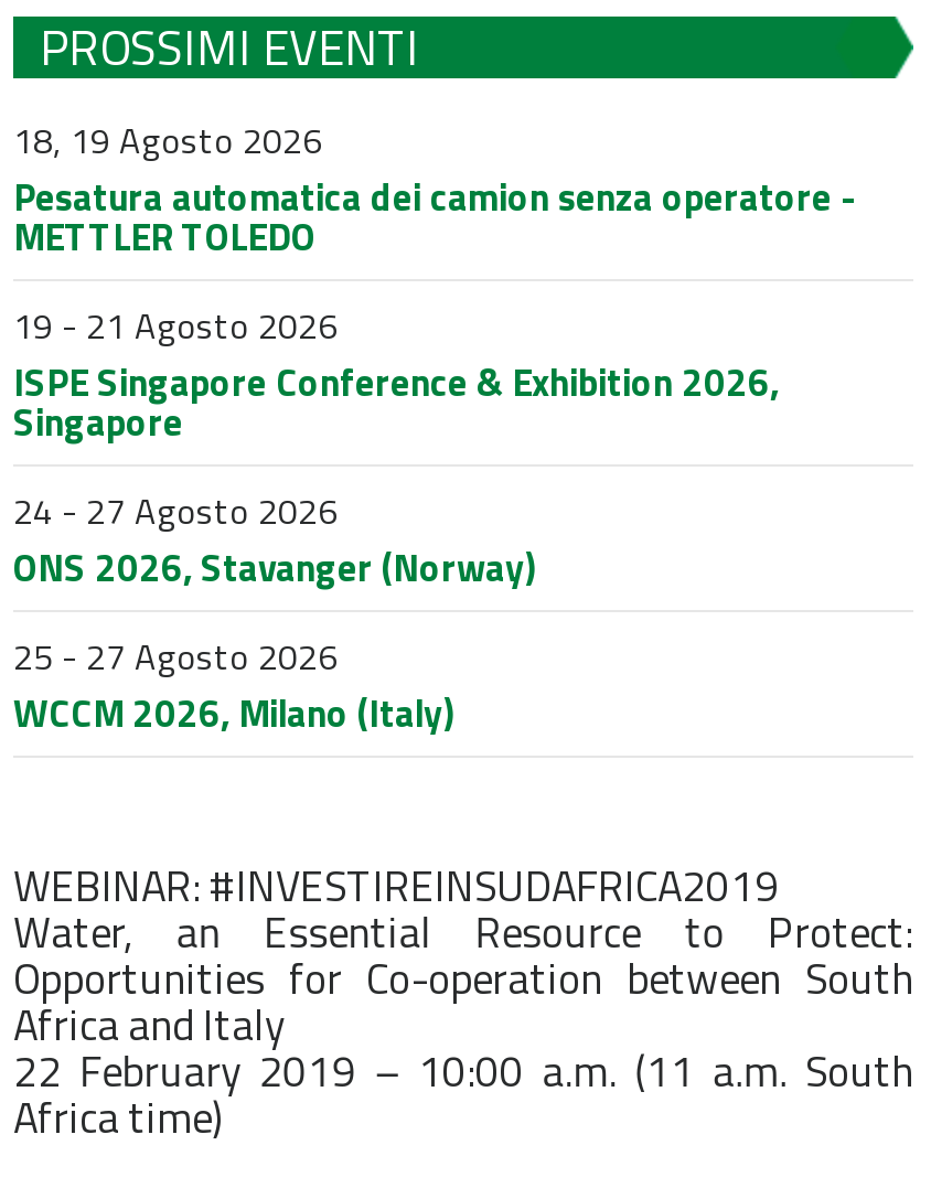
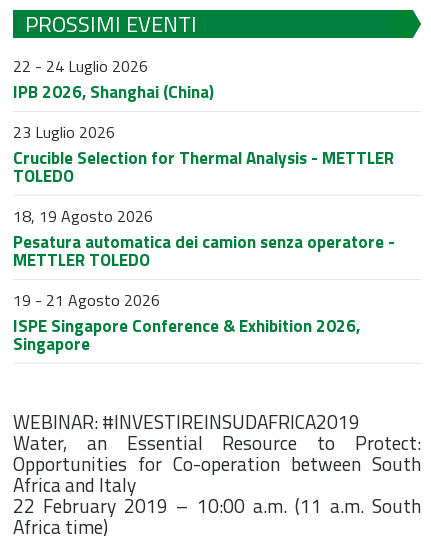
none -> [13,54,394,189] 22 - 24 Luglio 2026 | IPB 2026, Shanghai (China) | 23 Luglio 2026 | Crucible Selection for Thermal Analysis - METTLER | TOLEDO
moved [13,114,856,451] -> [13,204,395,357]: 18, 19 Agosto 2026 | Pesatura automatica dei camion senza operatore - | METTLER TOLEDO | 19 - 21 Agosto 2026 | ISPE Singapore Conference & Exhibition 2026, | Singapore
[13,484,536,742] 24 - 27 Agosto 2026 | ONS 2026, Stavanger (Norway) | 25 - 27 Agosto 2026 | WCCM 2026, Milano (Italy) -> none

